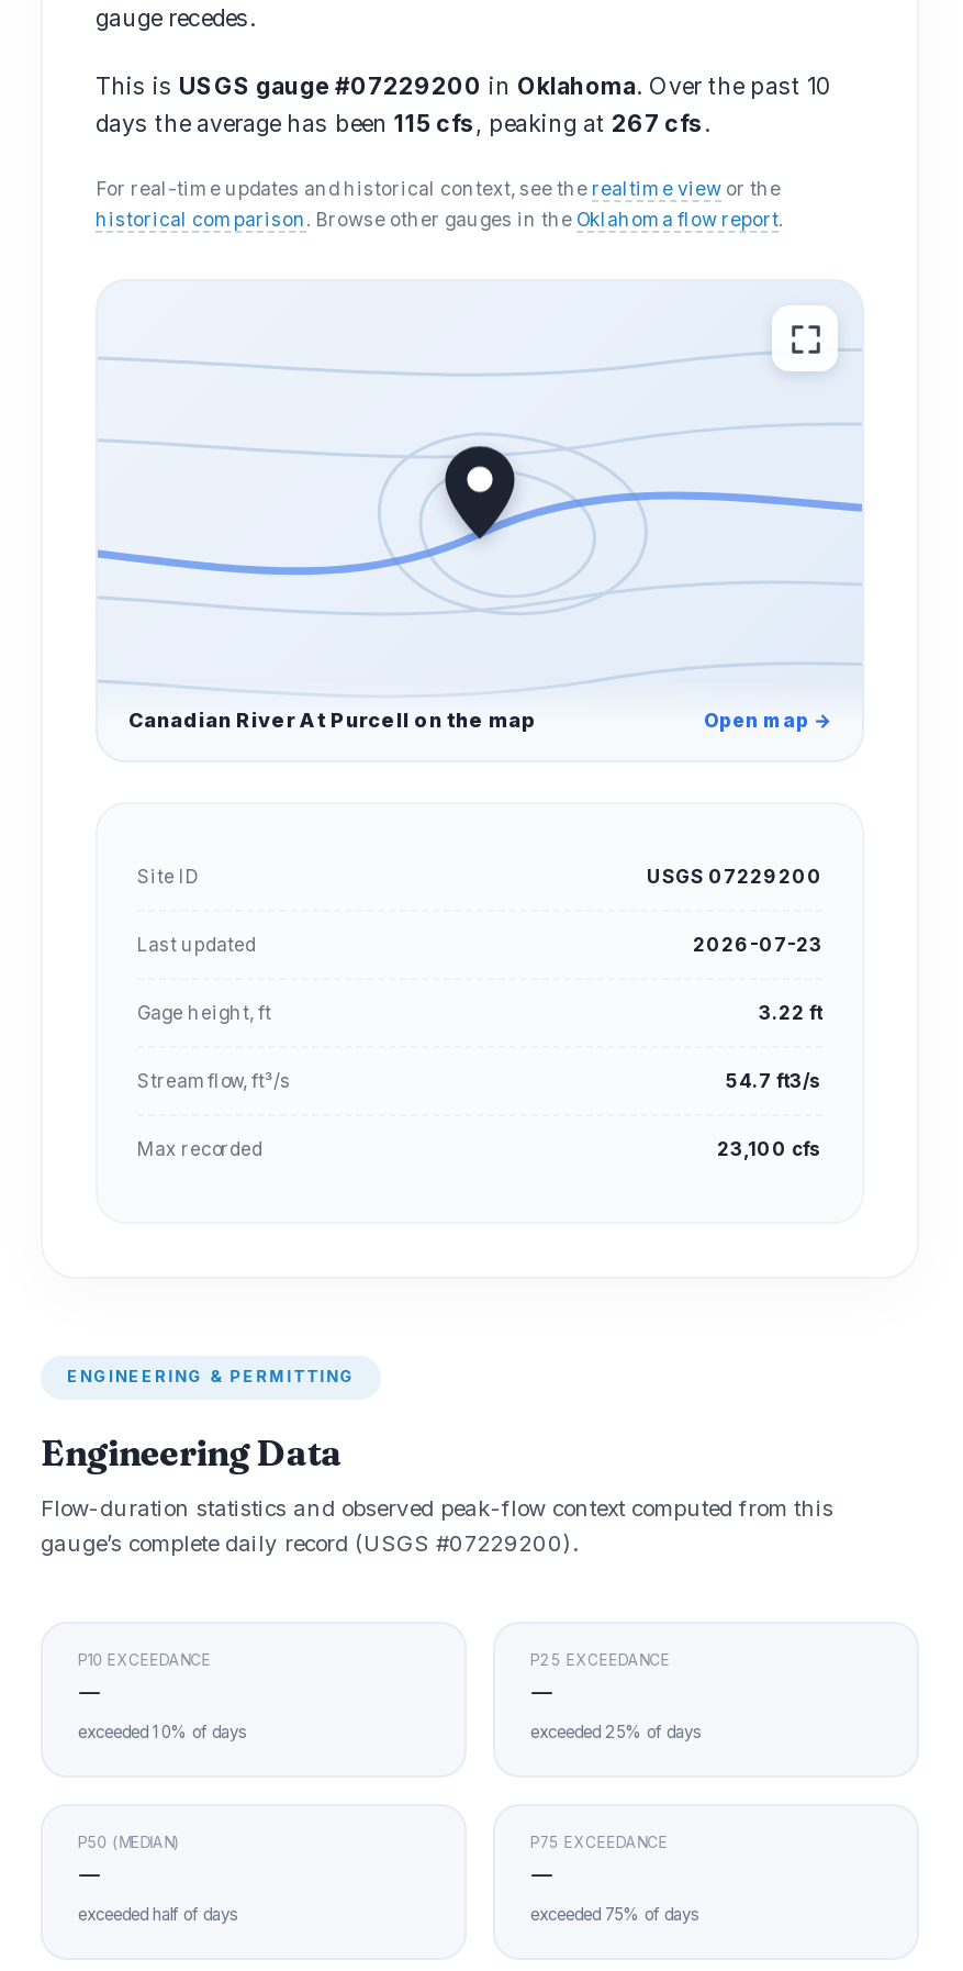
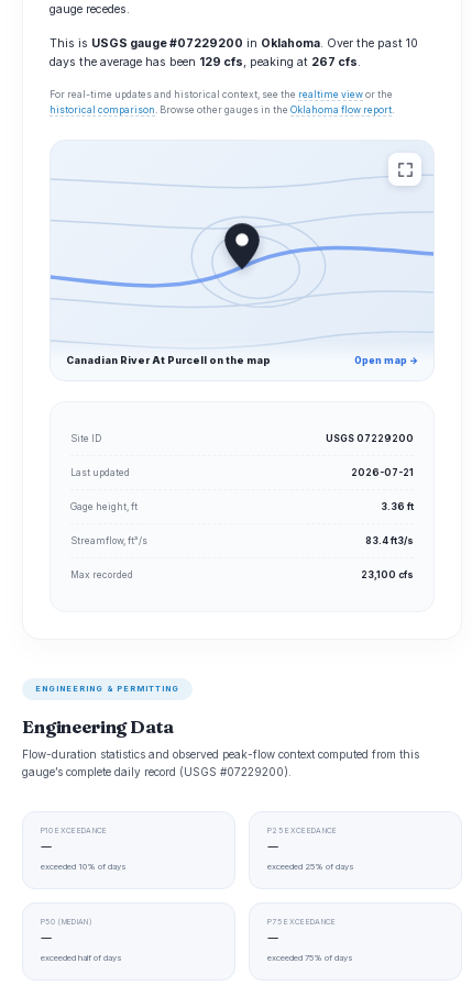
[96,110,710,138] days the average has been 115 cfs, peaking at 267 cfs. -> [50,55,361,69] days the average has been 129 cfs, peaking at 267 cfs.
[693,934,822,956] 2026-07-23 -> [351,467,414,478] 2026-07-21
[759,1002,822,1024] 3.22 ft -> [381,501,414,512] 3.36 ft
[726,1070,822,1092] 54.7 ft3/s -> [365,535,414,546] 83.4 ft3/s

